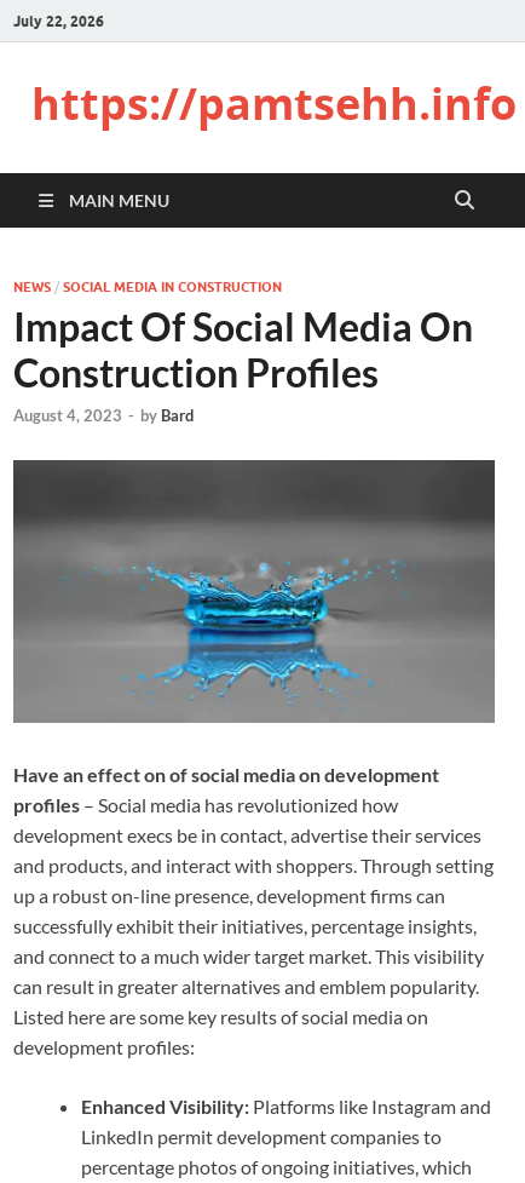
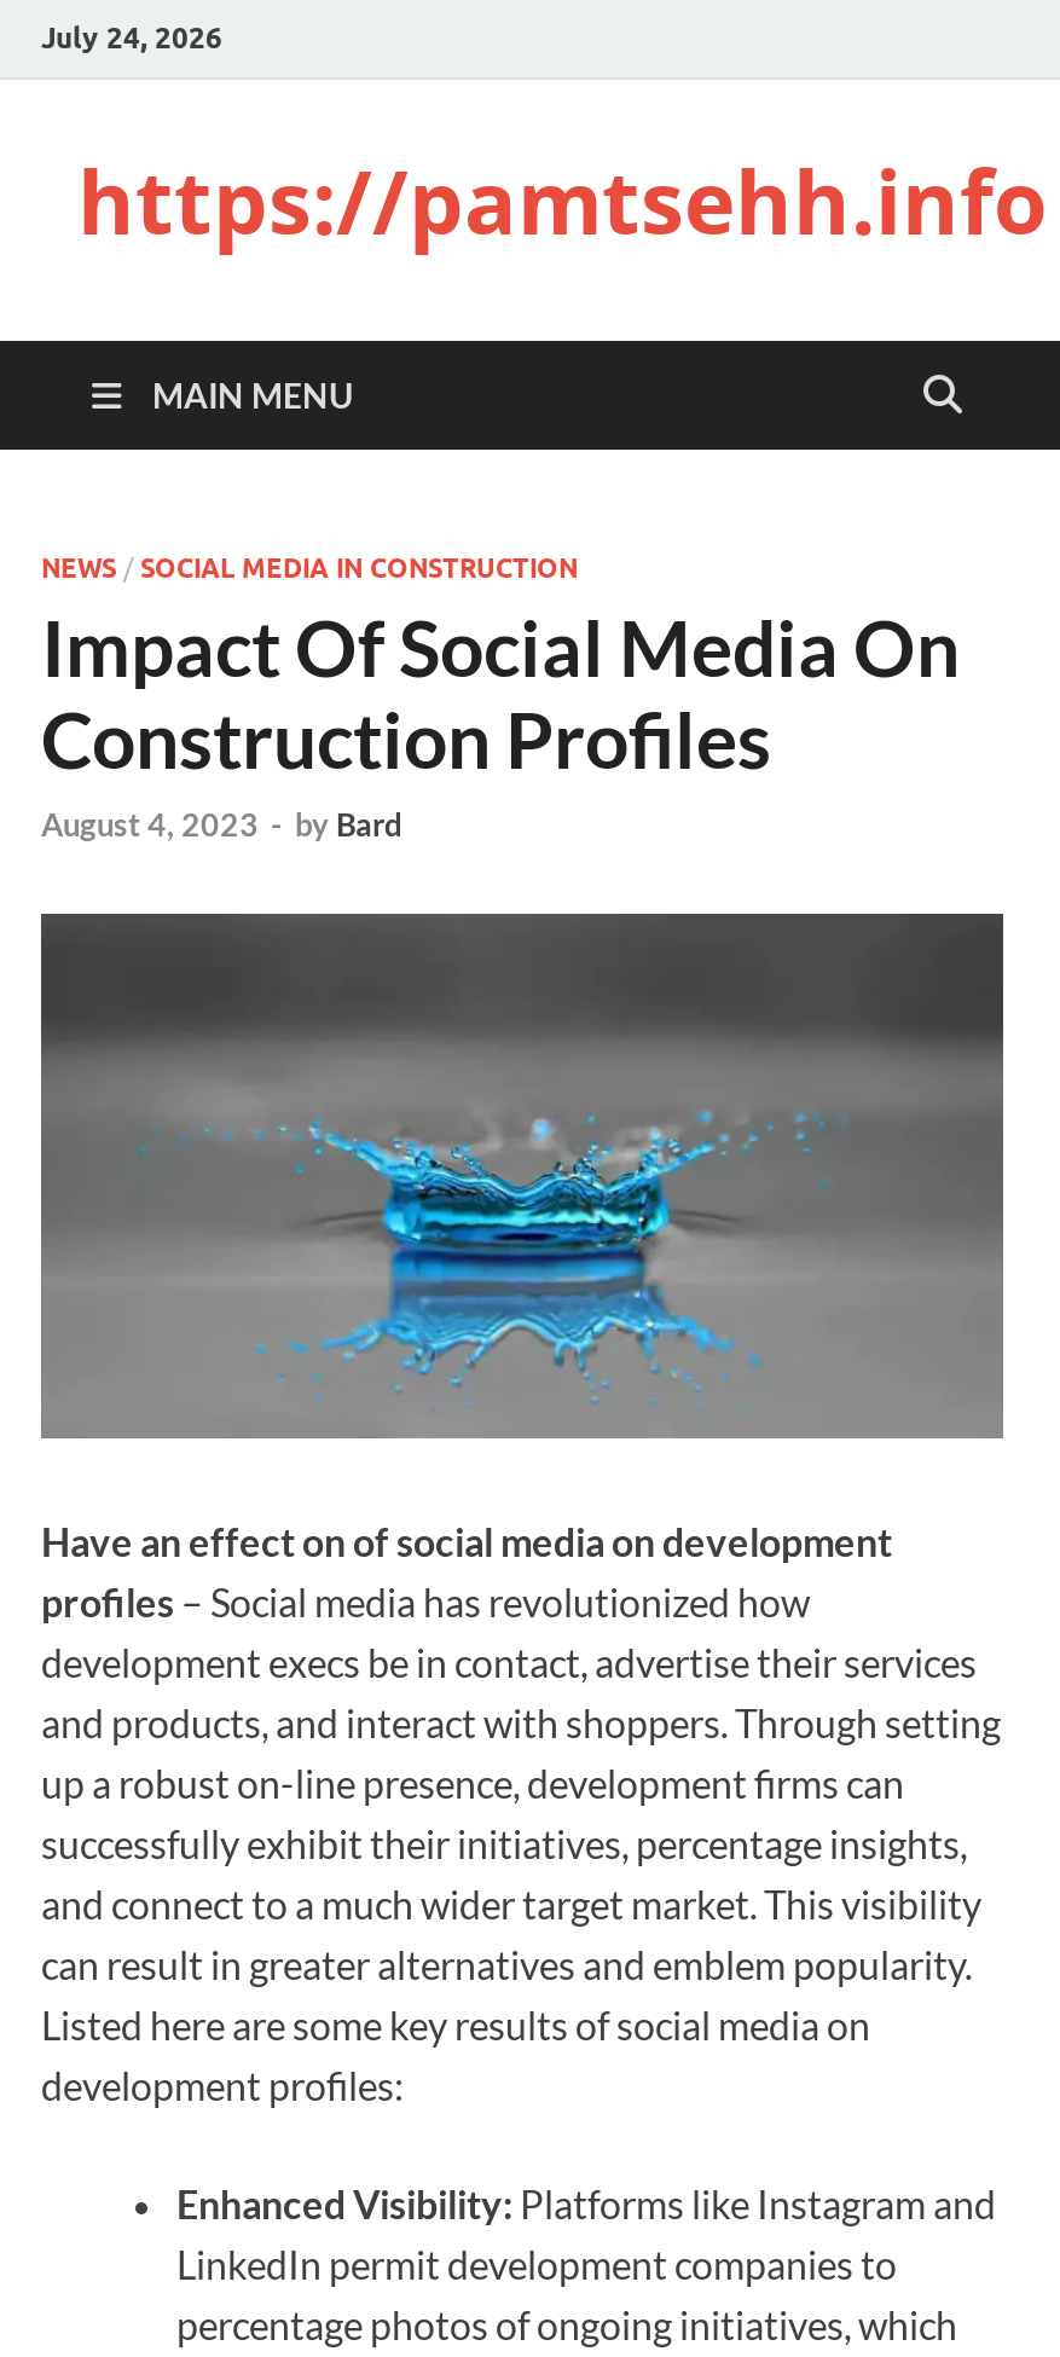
[13,12,104,30] July 22, 2026 -> [41,18,222,54] July 24, 2026

